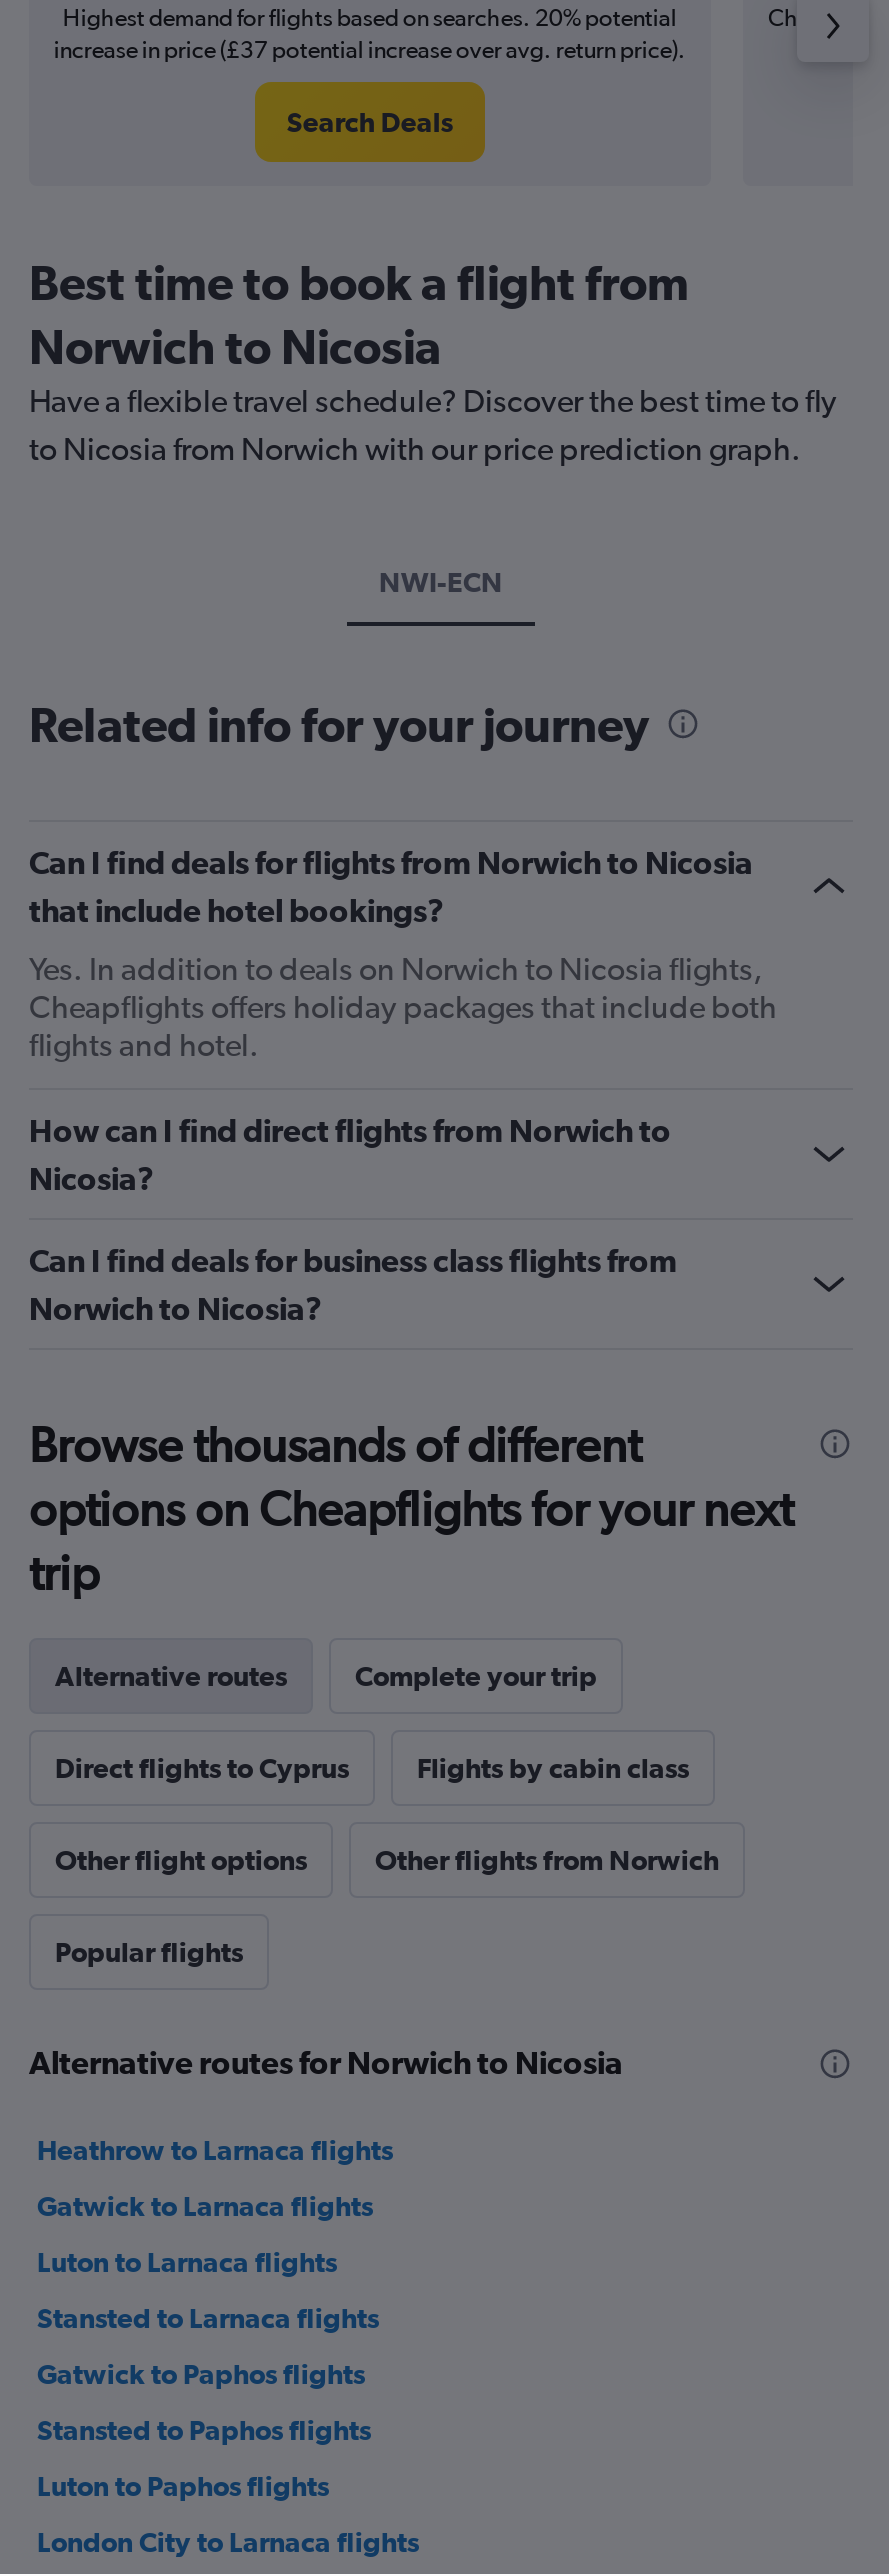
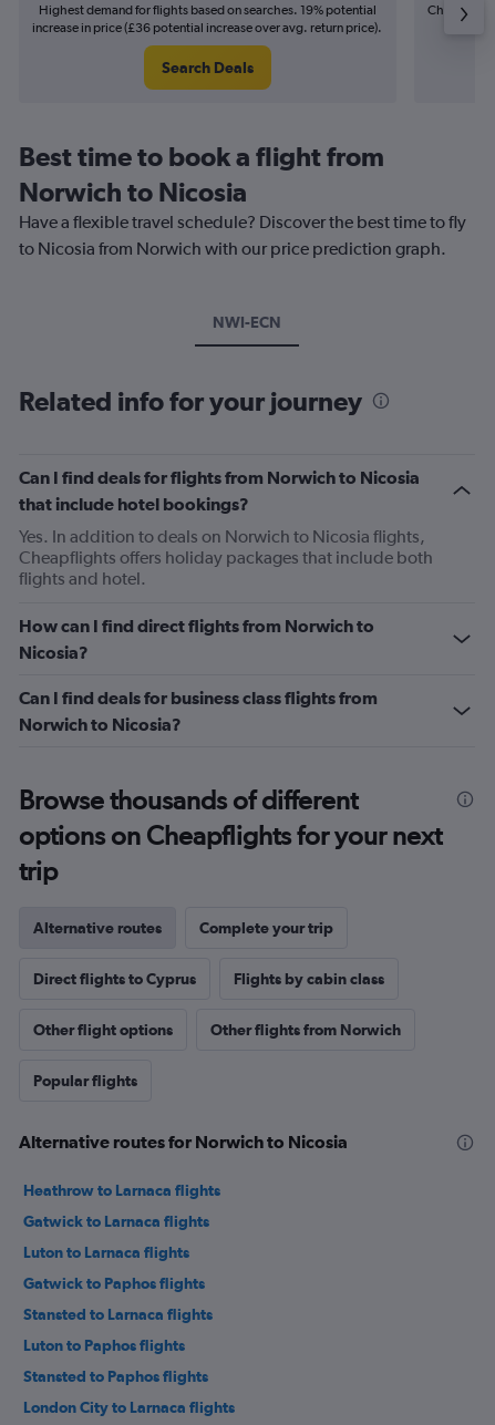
[63,4,677,32] Highest demand for flights based on searches. 20% potential -> [39,2,376,18] Highest demand for flights based on searches. 19% potential
[54,36,686,64] increase in price (£37 potential increase over avg. return price). -> [32,20,382,35] increase in price (£36 potential increase over avg. return price).
moved [37,2302,379,2334] -> [23,1305,213,1323]: Stansted to Larnaca flights
moved [37,2358,365,2390] -> [23,1274,205,1292]: Gatwick to Paphos flights
moved [37,2414,371,2446] -> [23,1367,208,1385]: Stansted to Paphos flights
moved [37,2470,329,2502] -> [23,1336,185,1354]: Luton to Paphos flights

